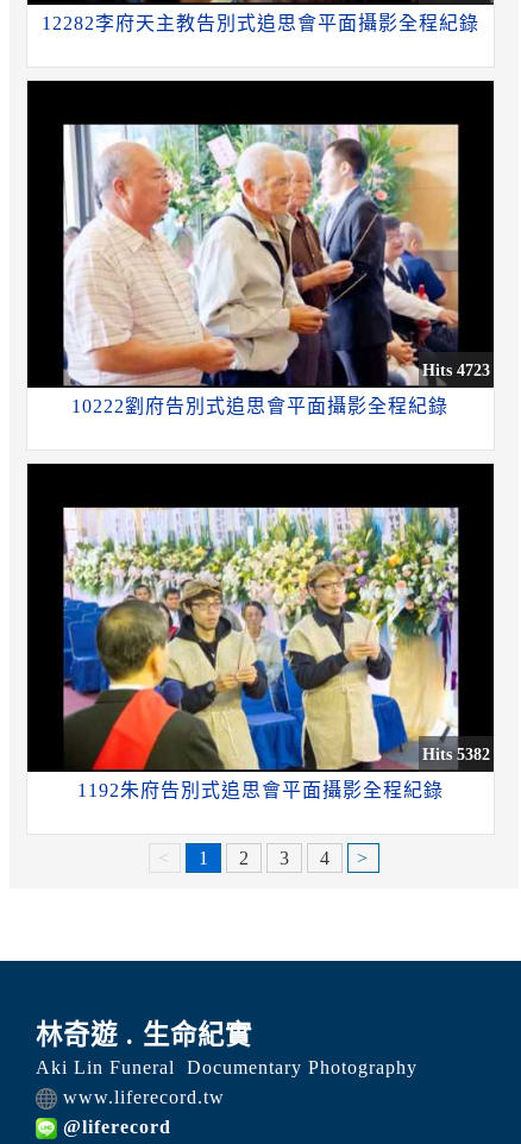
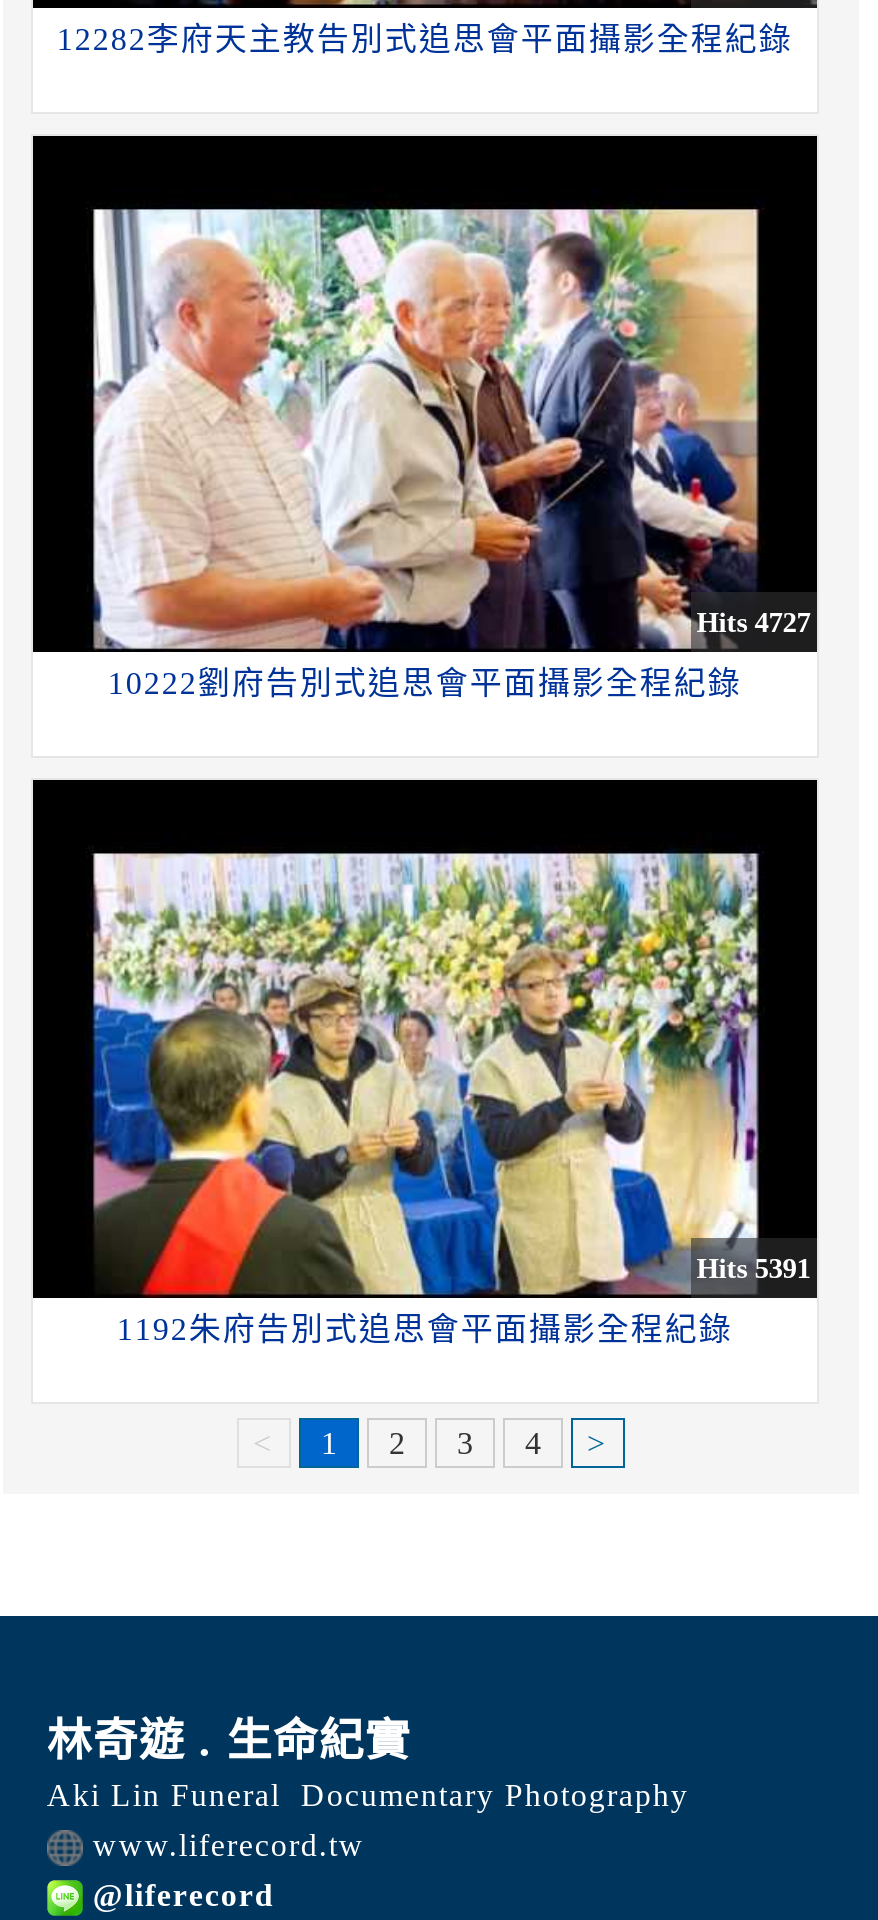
[422,360,490,379] Hits 4723 -> [697,606,811,638] Hits 4727
[422,744,490,763] Hits 5382 -> [697,1251,811,1283] Hits 5391

